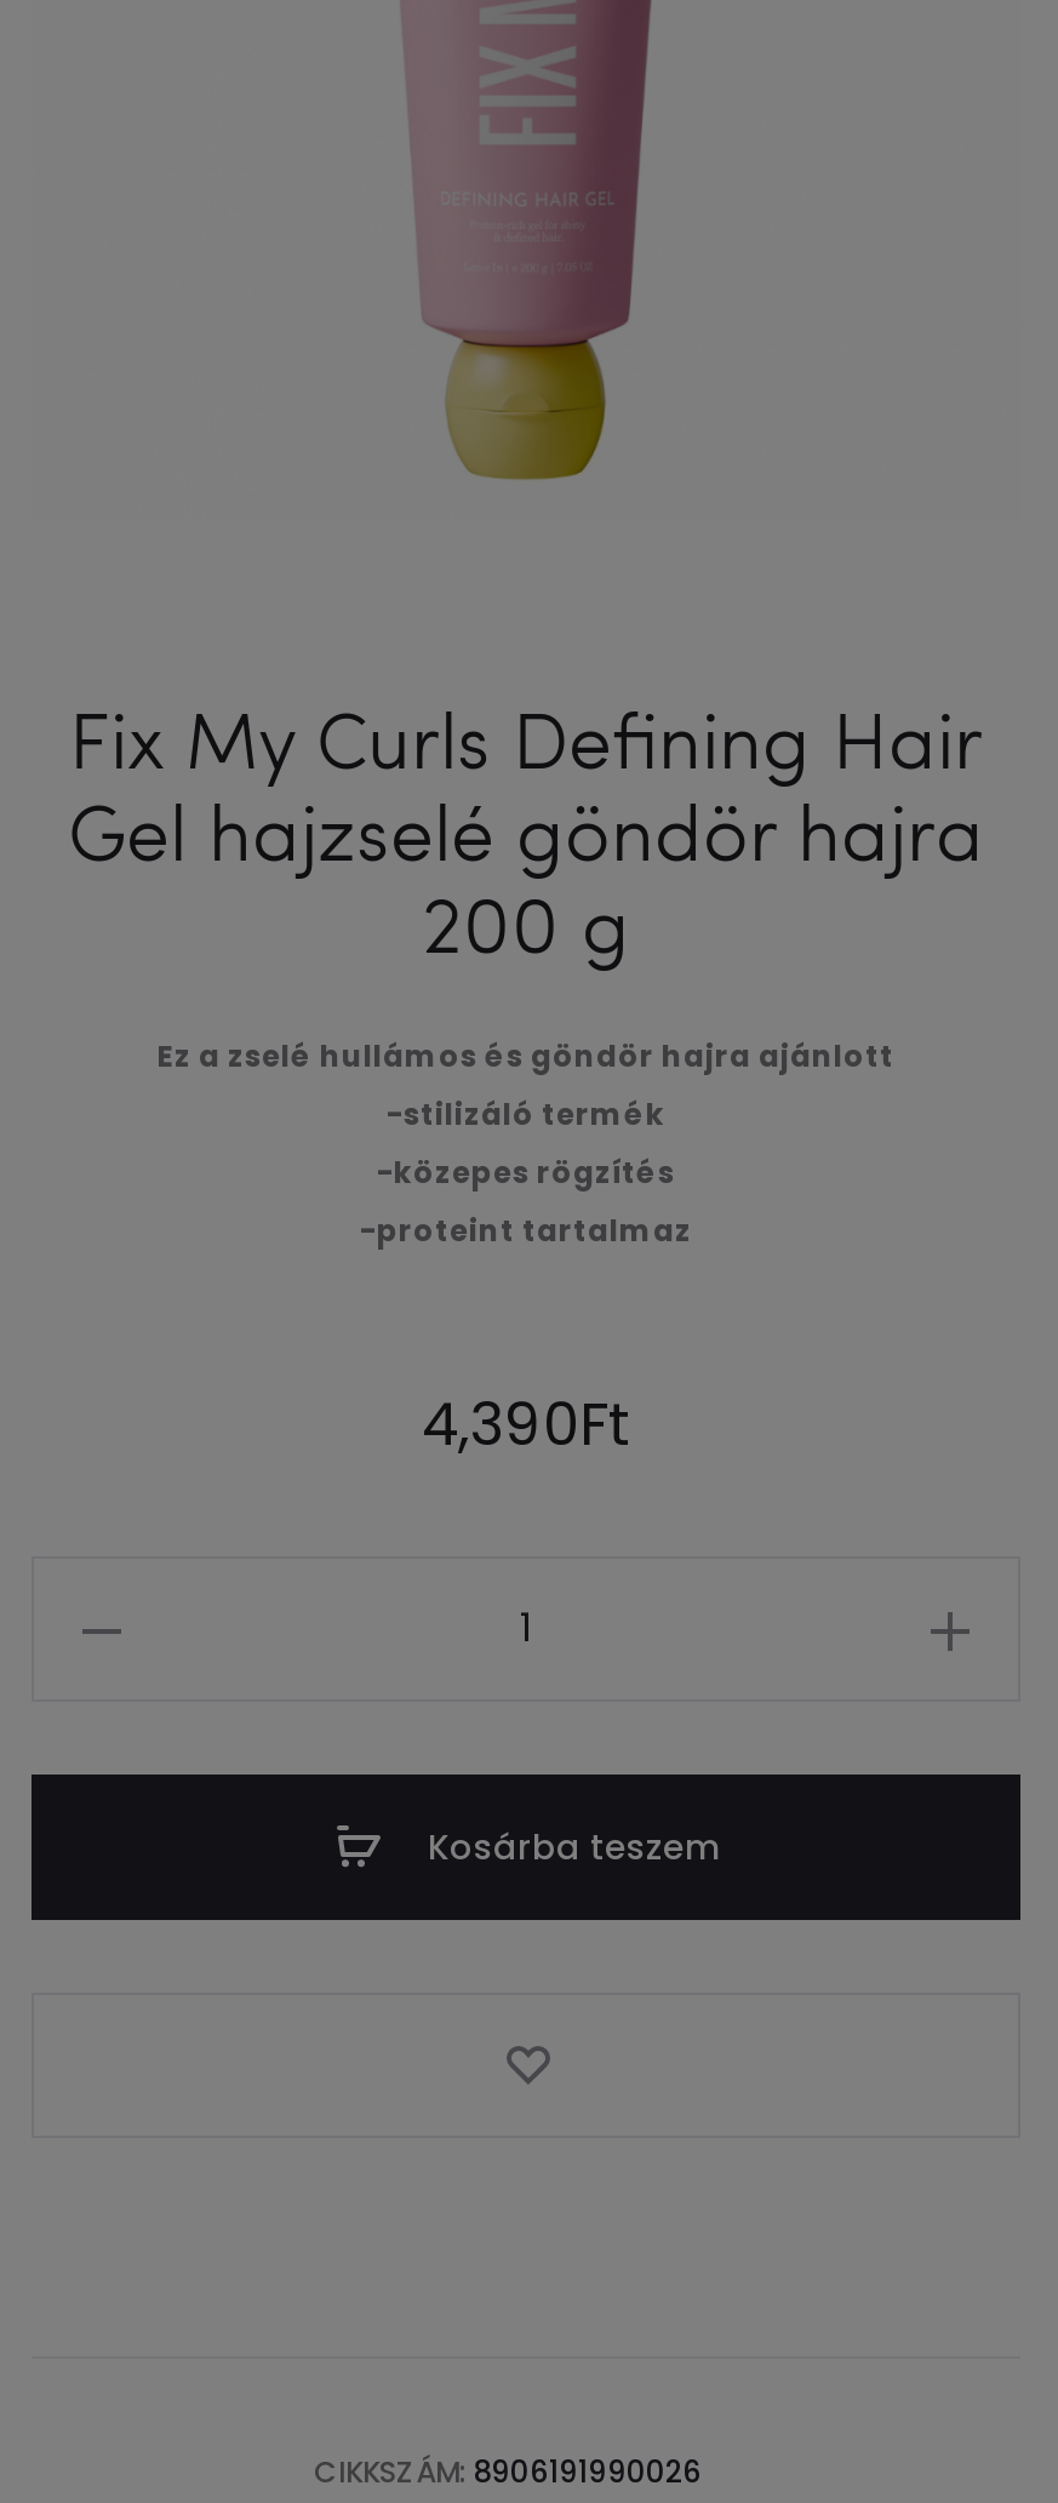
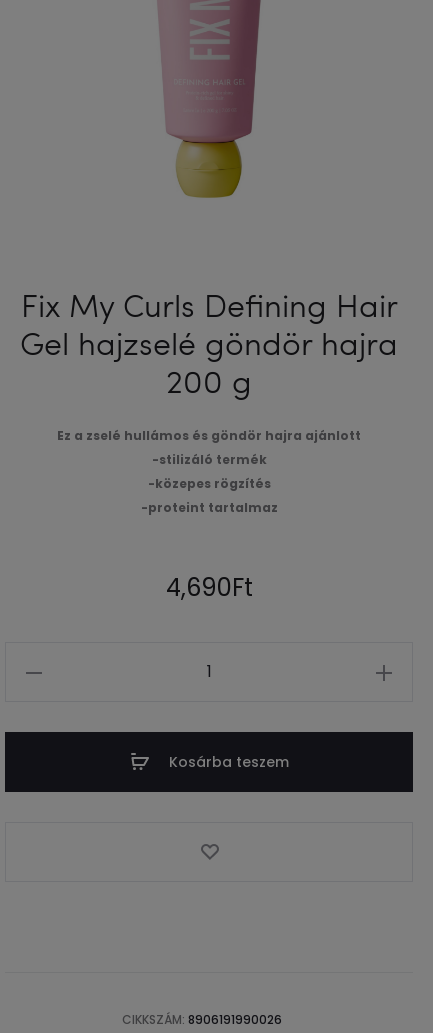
[422,1384,630,1464] 4,390Ft -> [165,571,252,604] 4,690Ft

